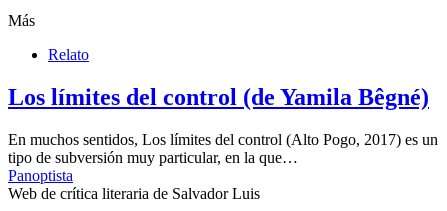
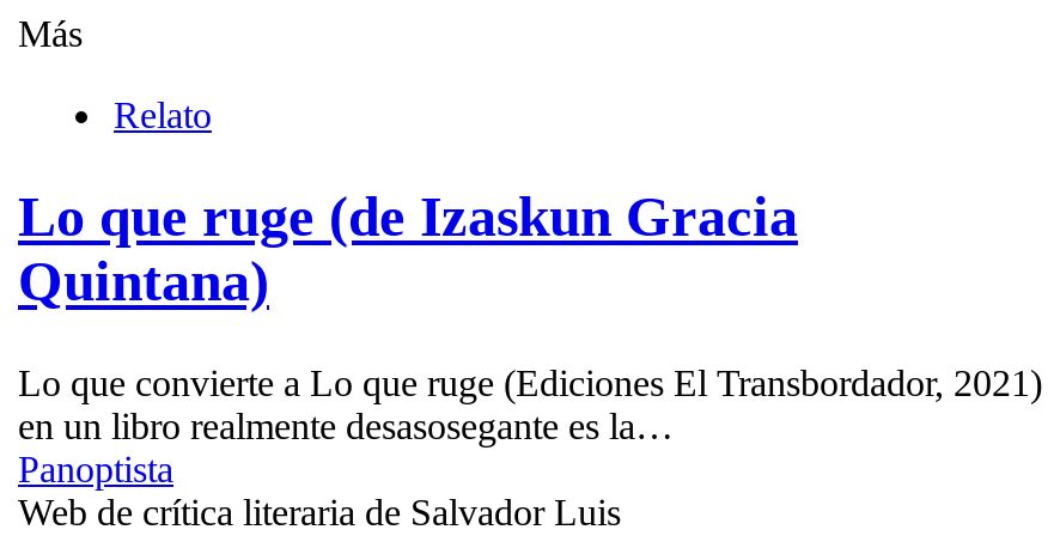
[8,84,429,110] Los límites del control (de Yamila Bêgné) -> [18,186,798,313] Lo que ruge (de Izaskun Gracia | Quintana)
[8,131,438,166] En muchos sentidos, Los límites del control (Alto Pogo, 2017) es un | tipo de subversión muy particular, en la que… -> [18,363,1042,447] Lo que convierte a Lo que ruge (Ediciones El Transbordador, 2021) | en un libro realmente desasosegante es la…

